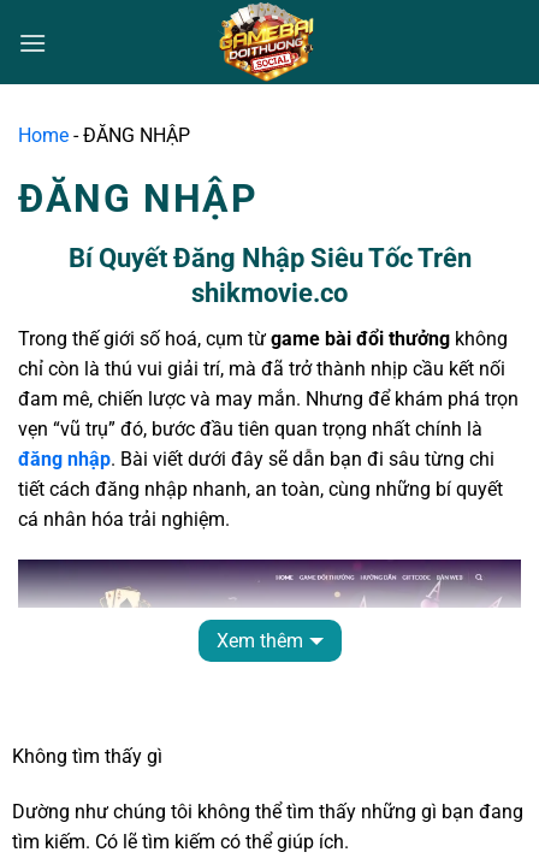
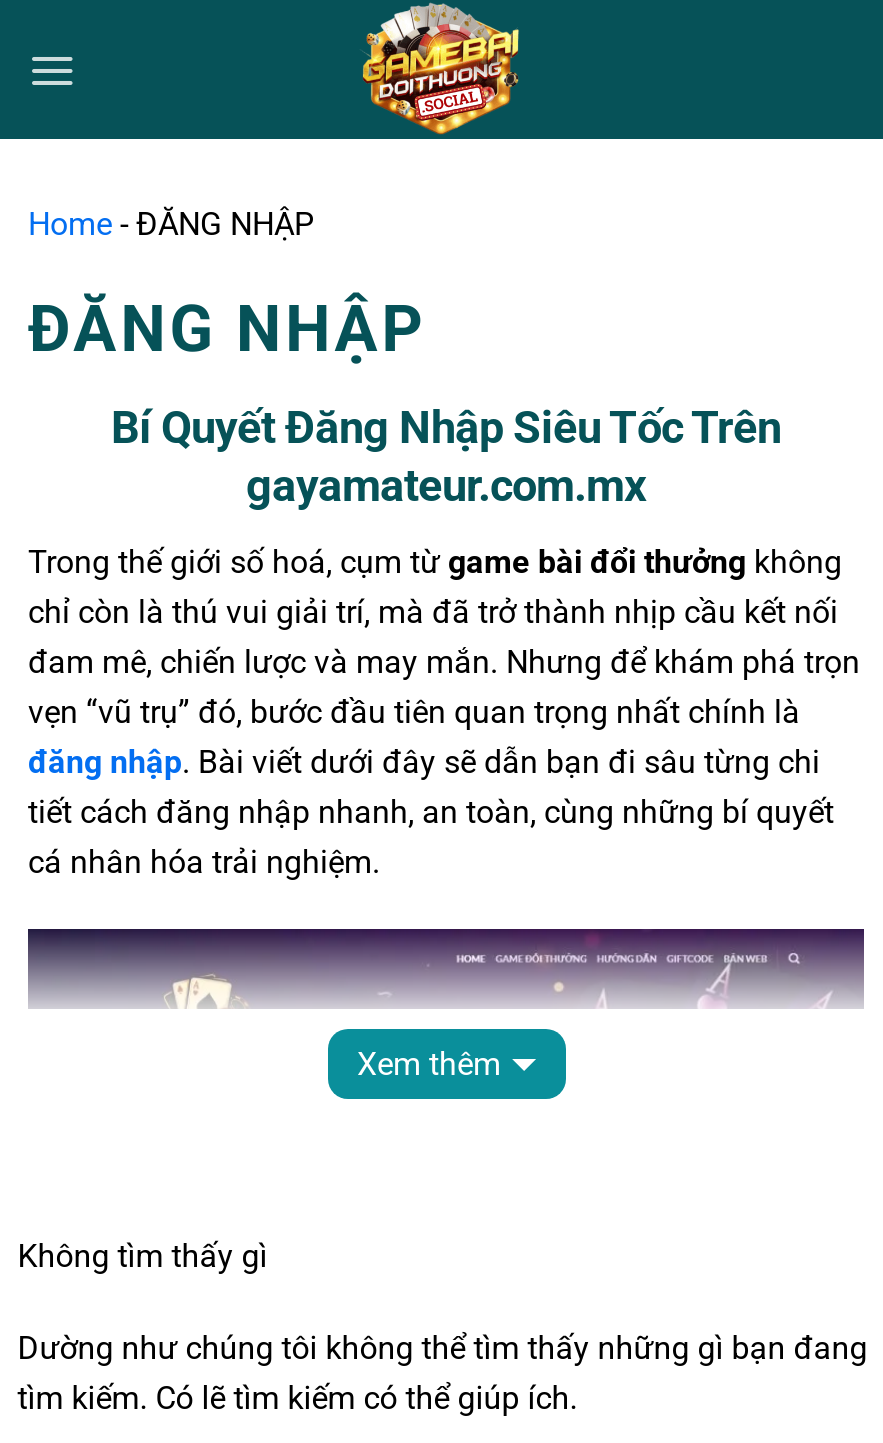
[191,277,348,308] shikmovie.co -> [246,459,646,511] gayamateur.com.mx

